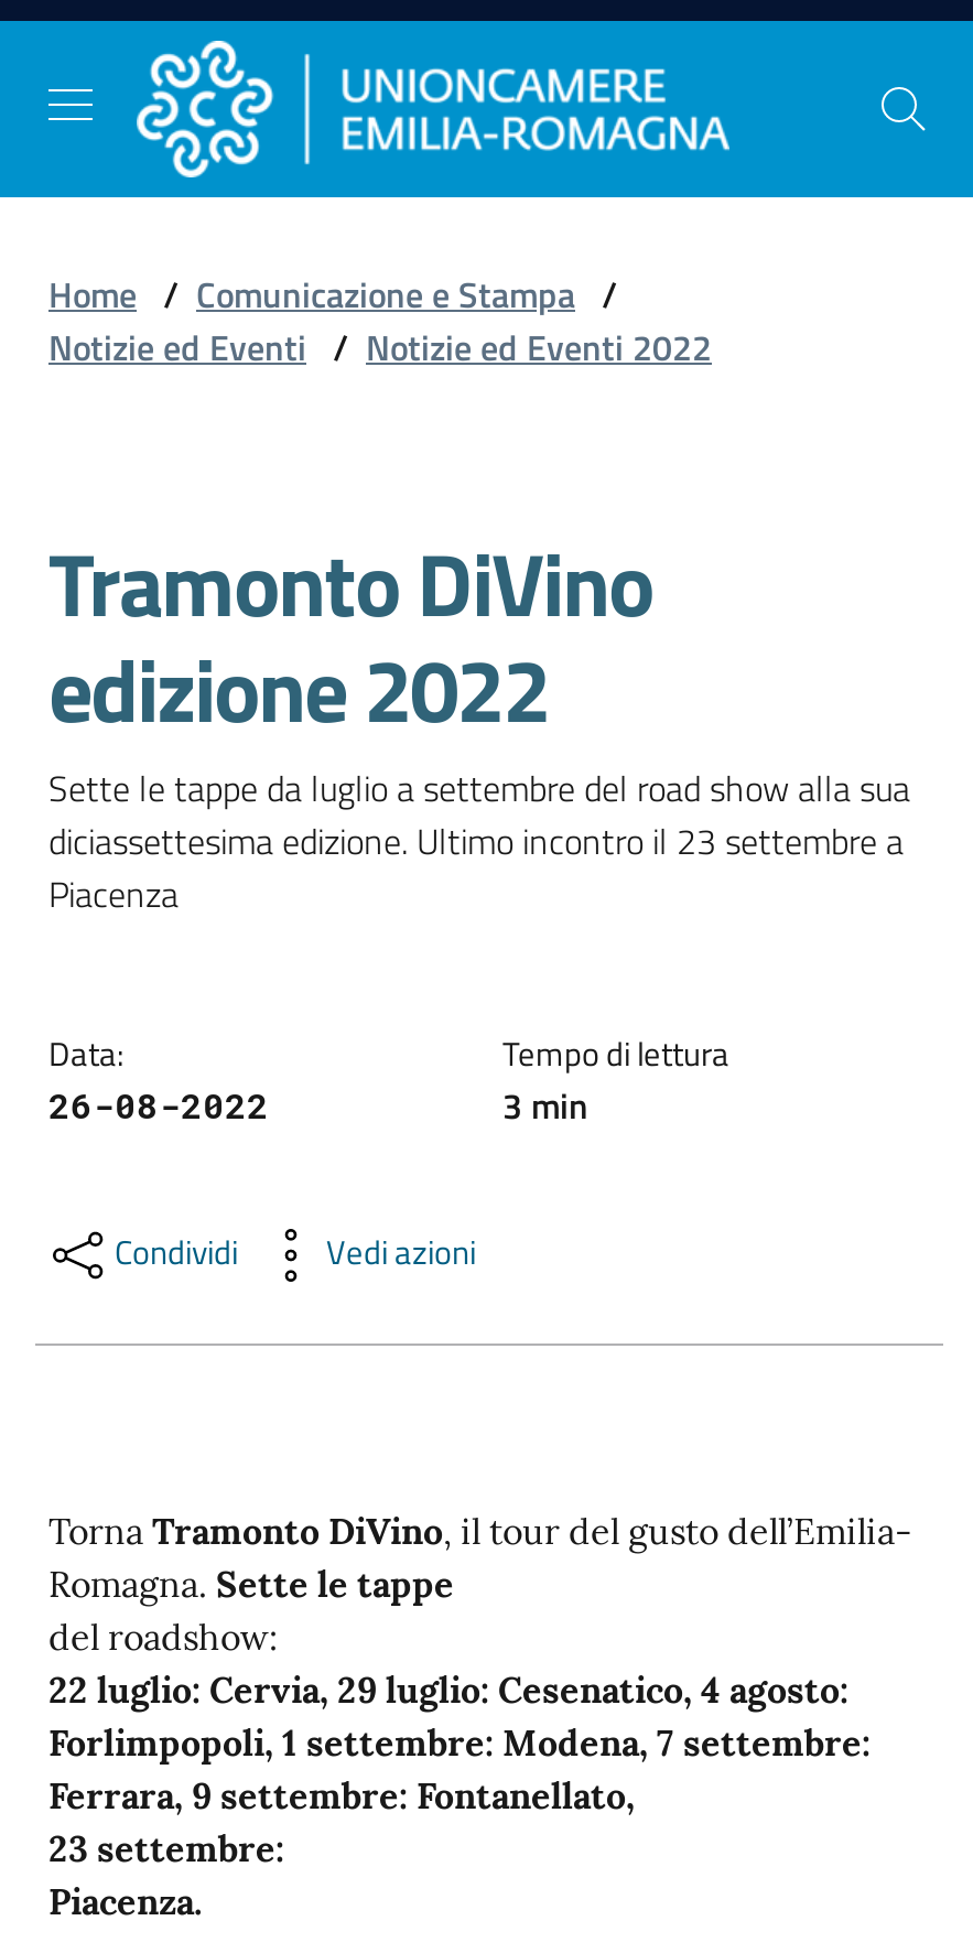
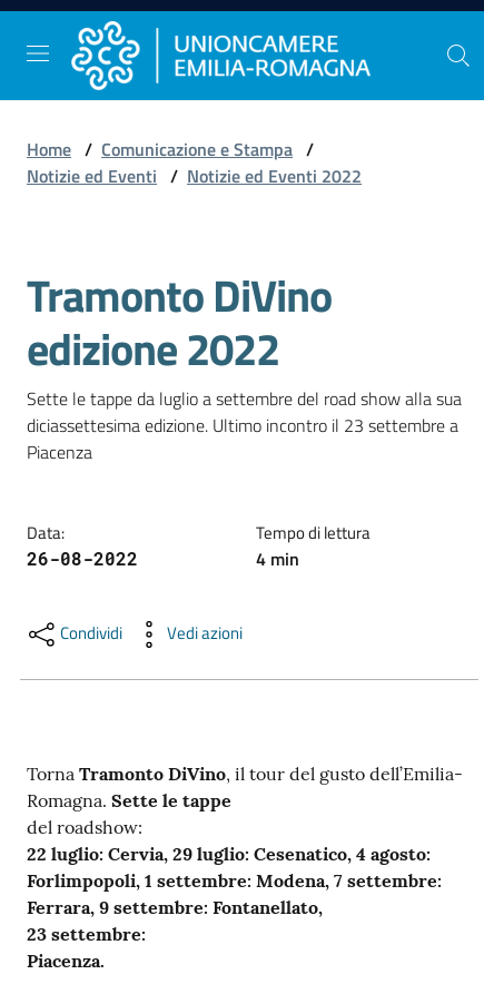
[502,1079,588,1132] 3 min -> [256,545,299,572] 4 min

